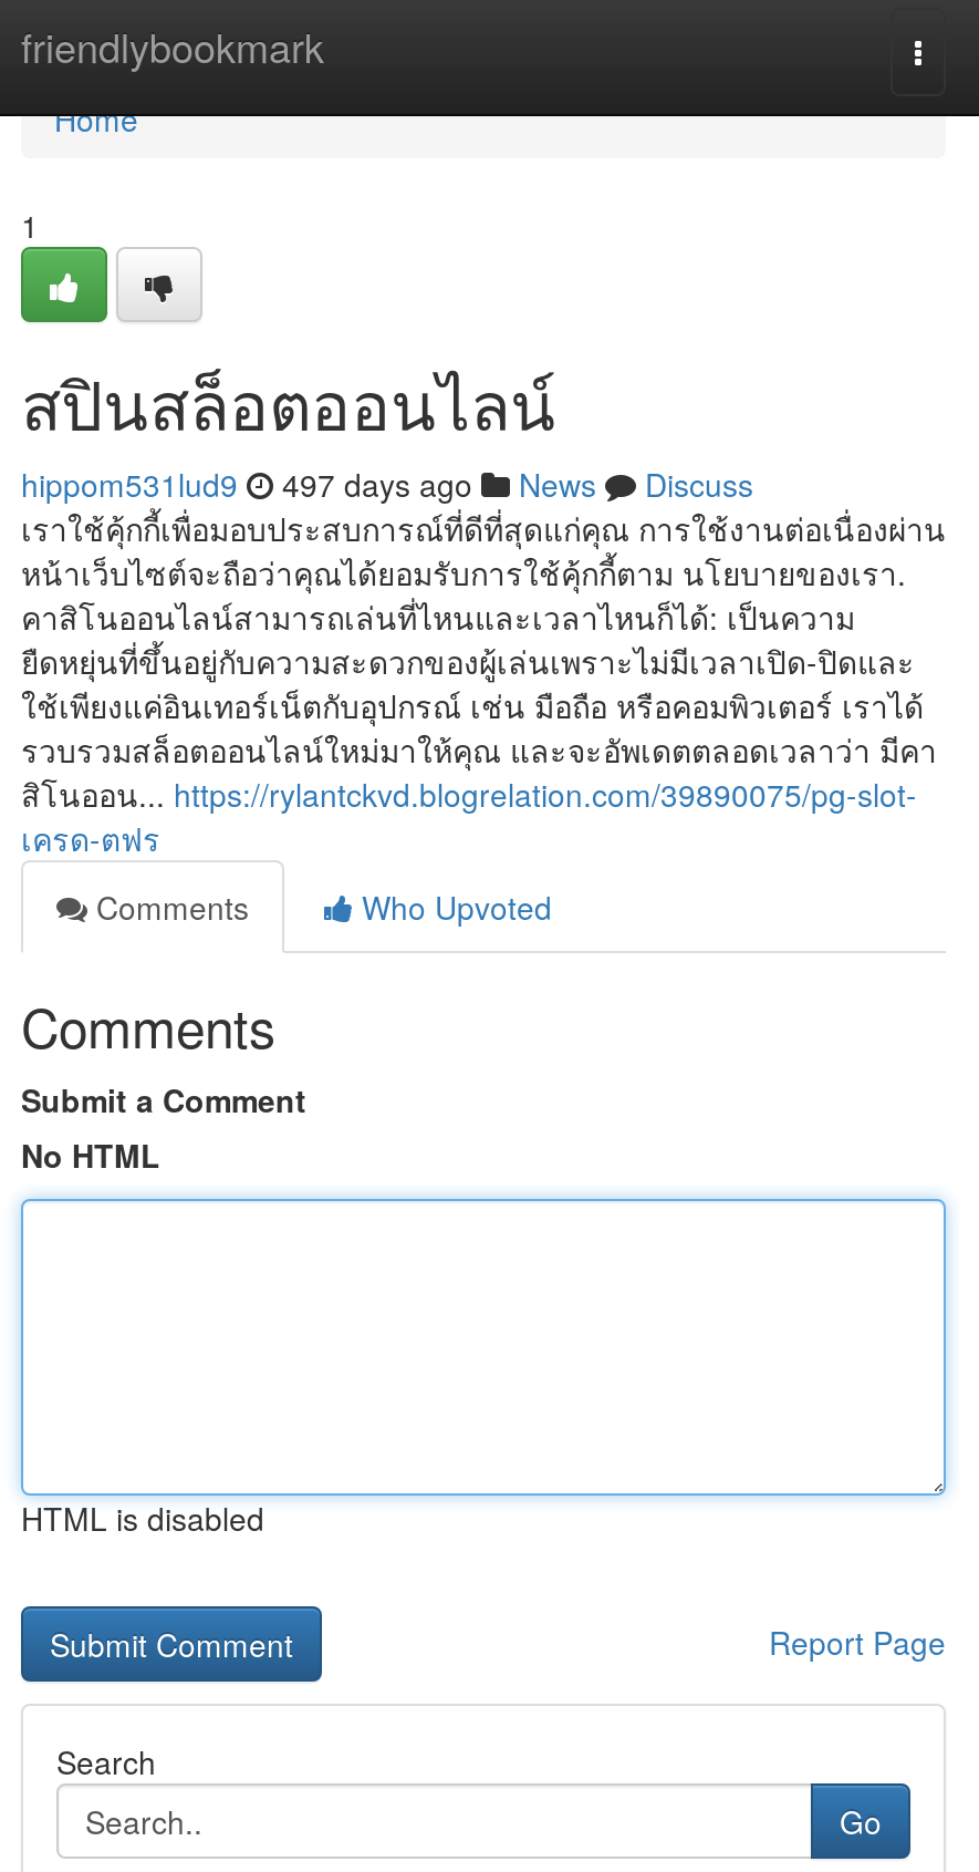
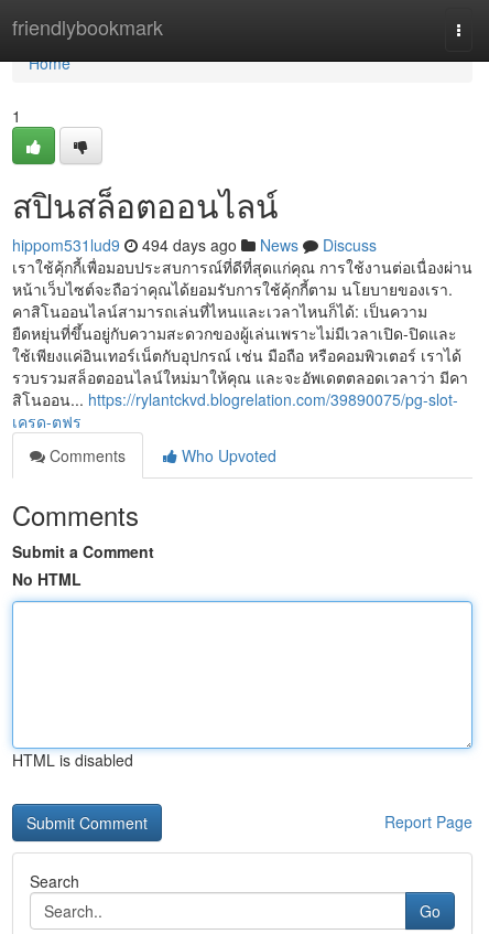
[21,462,753,506] hippom531lud9 497 days ago News Discuss -> [12,234,377,256] hippom531lud9 494 days ago News Discuss

